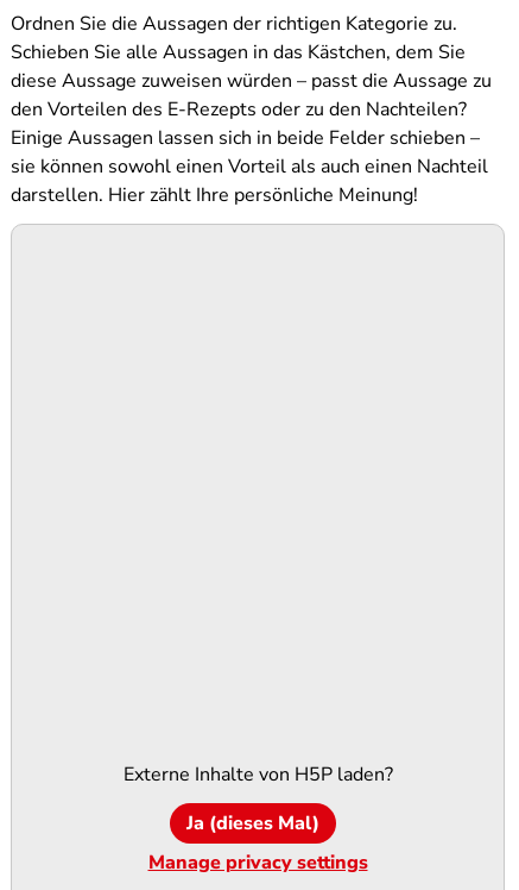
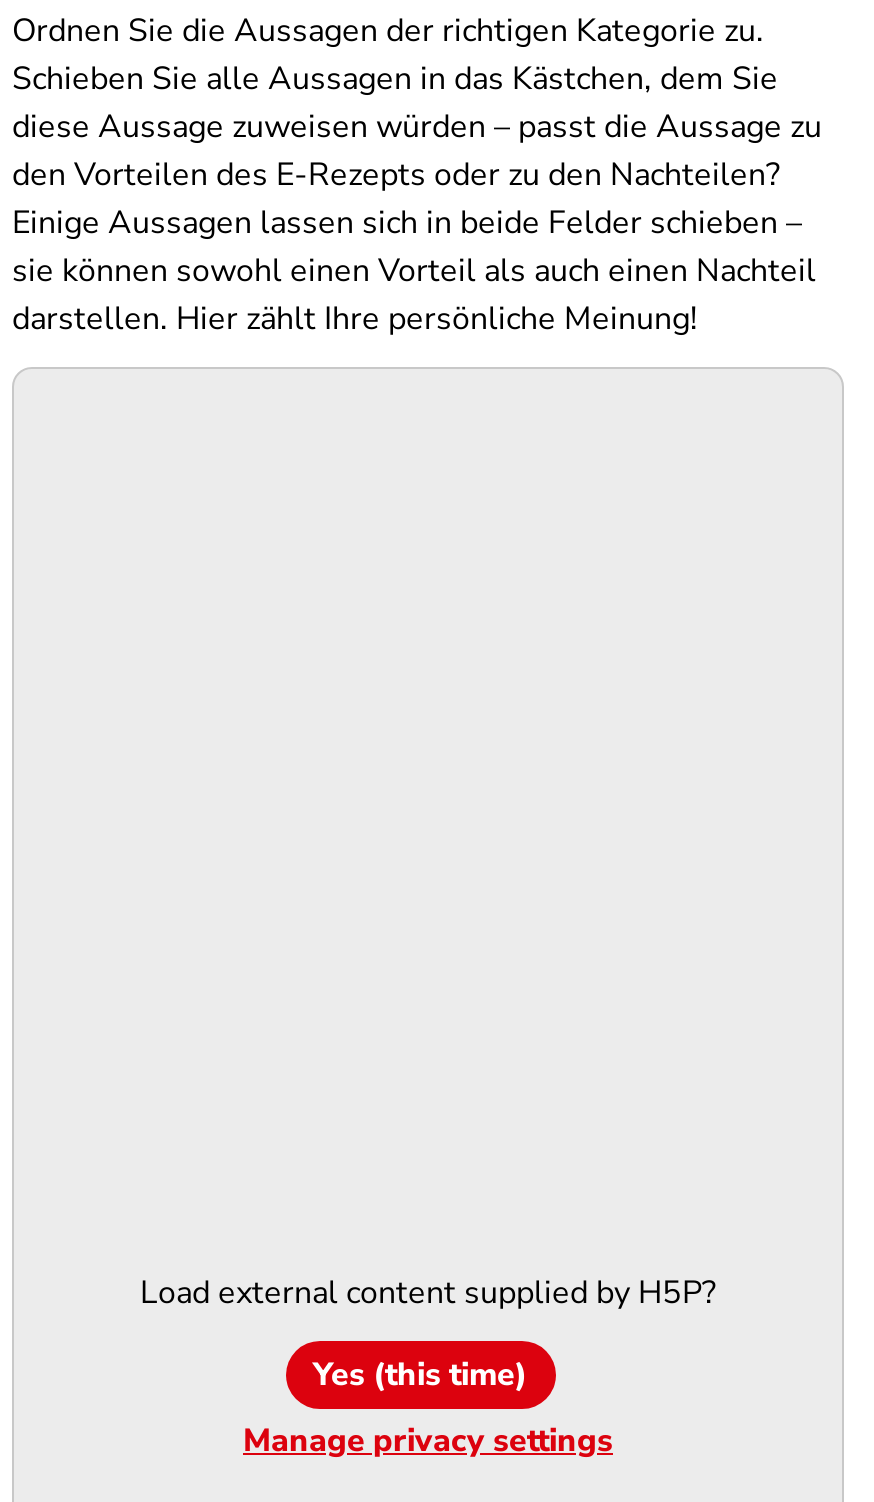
[123,761,393,788] Externe Inhalte von H5P laden? -> [140,1271,716,1315] Load external content supplied by H5P?
[186,810,319,836] Ja (dieses Mal) -> [313,1353,527,1397] Yes (this time)

